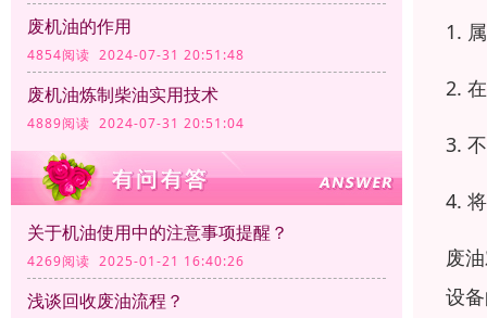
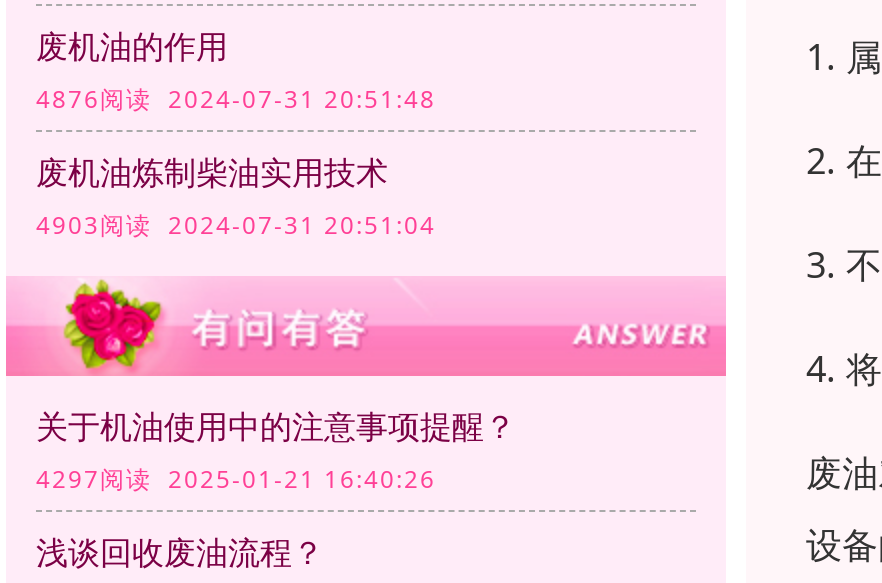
[27,46,245,64] 4854阅读 2024-07-31 20:51:48 -> [36,82,436,116] 4876阅读 2024-07-31 20:51:48
[27,114,245,133] 4889阅读 2024-07-31 20:51:04 -> [36,208,436,242] 4903阅读 2024-07-31 20:51:04
[27,252,245,270] 4269阅读 2025-01-21 16:40:26 -> [36,462,436,496] 4297阅读 2025-01-21 16:40:26

